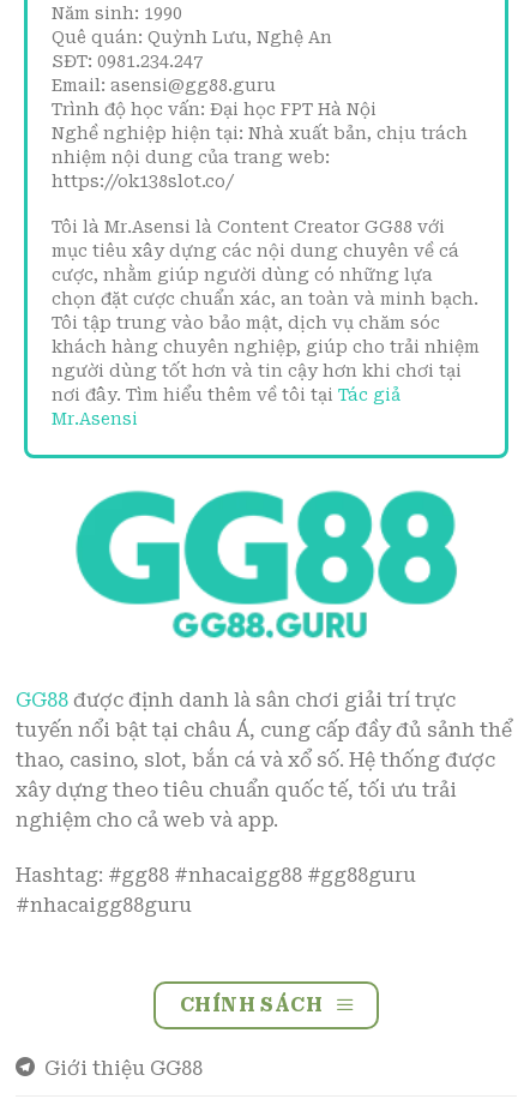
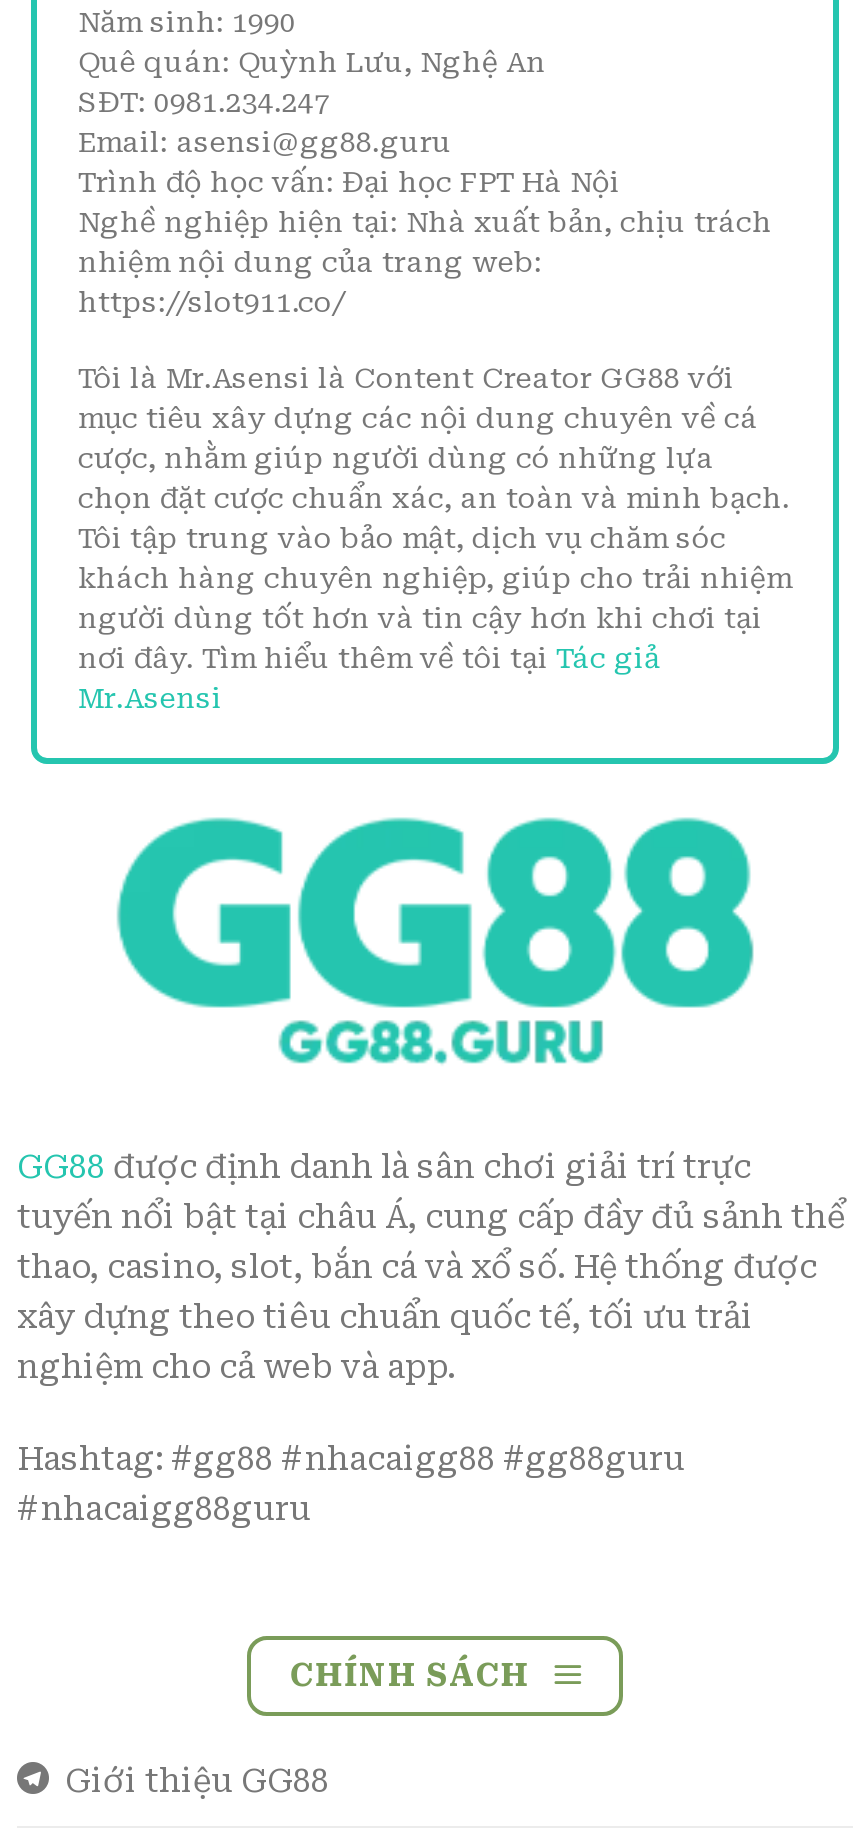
[52,171,234,190] https://ok138slot.co/ -> [78,285,346,317] https://slot911.co/

